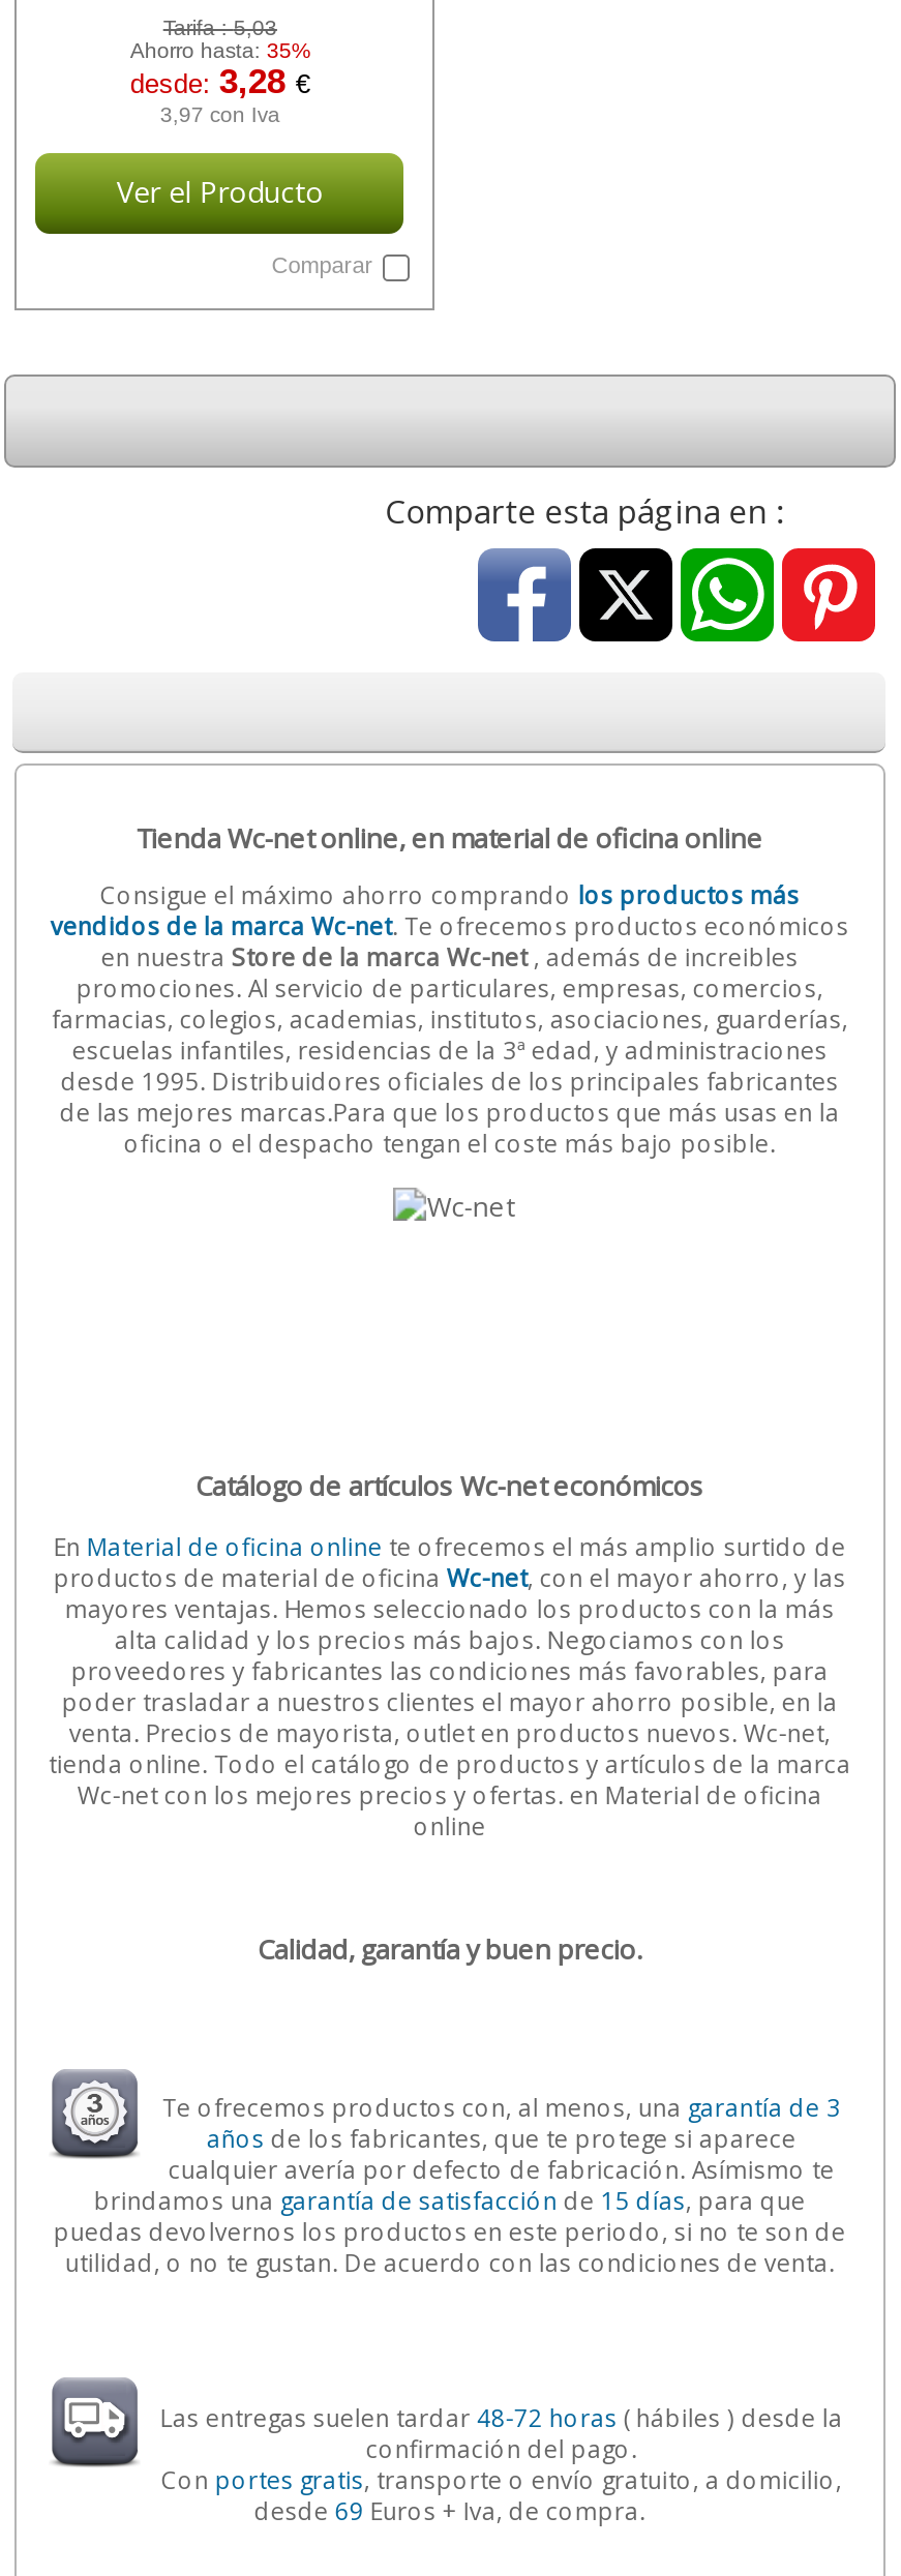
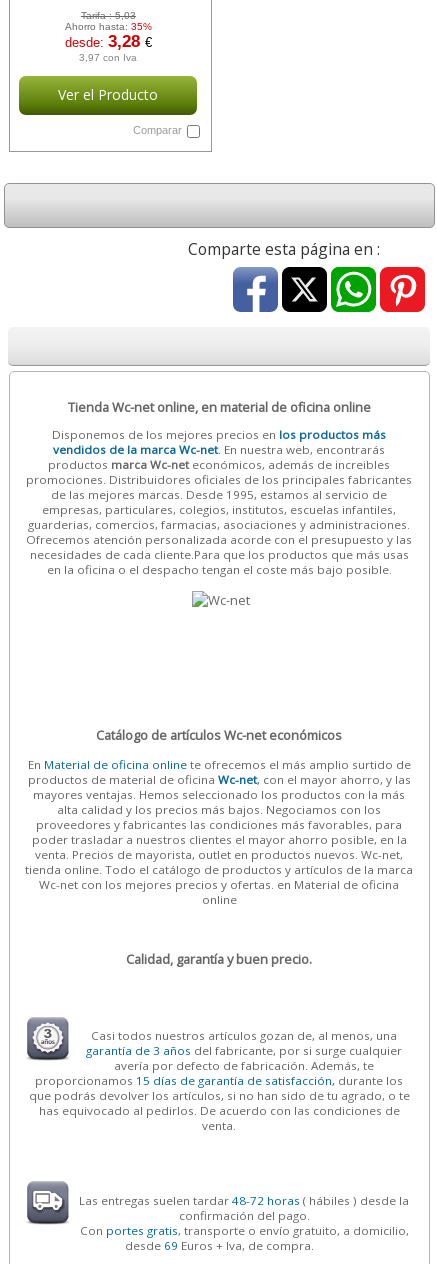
[50,880,849,1160] Consigue el máximo ahorro comprando los productos más | vendidos de la marca Wc-net. Te ofrecemos productos económicos | en nuestra Store de la marca Wc-net, además de increibles | promociones. Al servicio de particulares, empresas, comercios, | farmacias, colegios, academias, institutos, asociaciones, guarderías, | escuelas infantiles, residencias de la 3ª edad, y administraciones | desde 1995. Distribuidores oficiales de los principales fabricantes | de las mejores marcas.Para que los productos que más usas en la | oficina o el despacho tengan el coste más bajo posible. -> [26,427,412,577] Disponemos de los mejores precios en los productos más | vendidos de la marca Wc-net. En nuestra web, encontrarás | productos marca Wc-net económicos, además de increibles | promociones. Distribuidores oficiales de los principales fabricantes | de las mejores marcas. Desde 1995, estamos al servicio de | empresas, particulares, colegios, institutos, escuelas infantiles, | guarderias, comercios, farmacias, asociaciones y administraciones. | Ofrecemos atención personalizada acorde con el presupuesto y las | necesidades de cada cliente.Para que los productos que más usas | en la oficina o el despacho tengan el coste más bajo posible.
[54,2092,846,2279] Te ofrecemos productos con, al menos, una garantía de 3 | años de los fabricantes, que te protege si aparece | cualquier avería por defecto de fabricación. Asímismo te | brindamos una garantía de satisfacción de 15 días, para que | puedas devolvernos los productos en este periodo, si no te son de | utilidad, o no te gustan. De acuerdo con las condiciones de venta. -> [29,1028,410,1133] Casi todos nuestros artículos gozan de, al menos, una | garantía de 3 años del fabricante, por si surge cualquier | avería por defecto de fabricación. Además, te | proporcionamos 15 días de garantía de satisfacción, durante los | que podrás devolver los artículos, si no han sido de tu agrado, o te | has equivocado al pedirlos. De acuerdo con las condiciones de | venta.

